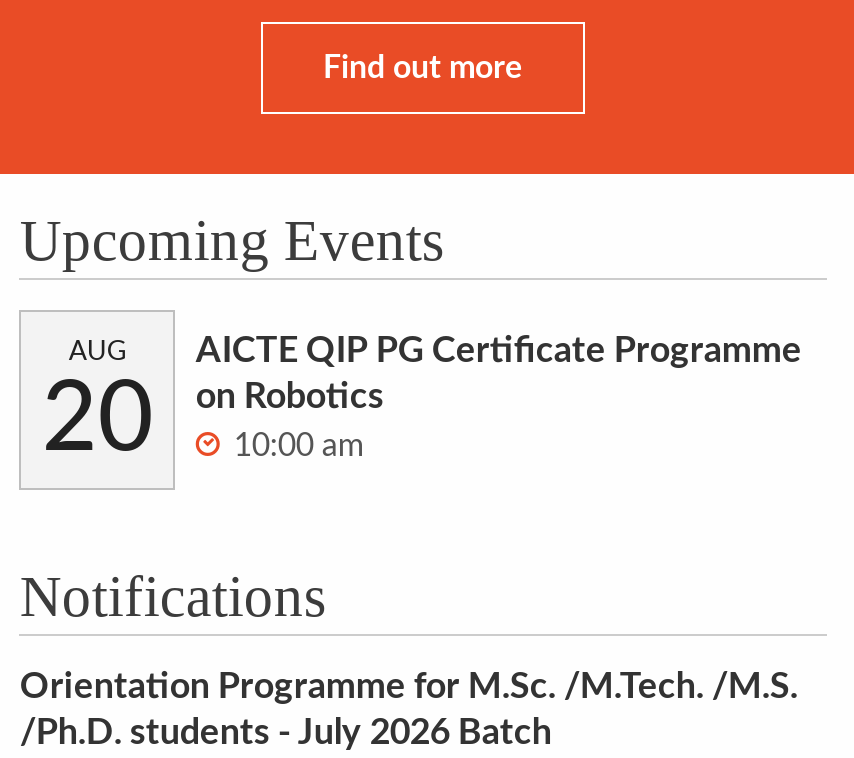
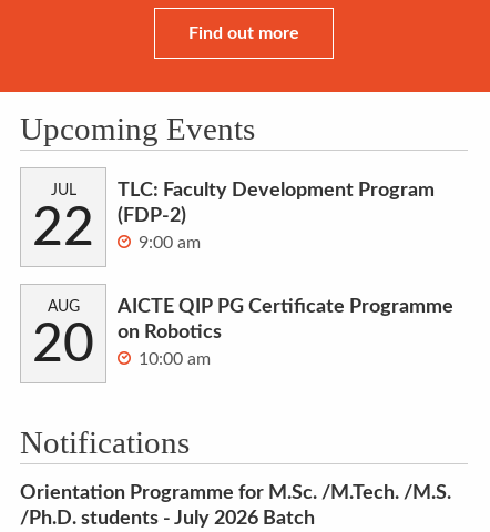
none -> [33,183,95,255] JUL | 22
none -> [118,181,435,251] TLC: Faculty Development Program | (FDP-2) | 9:00 am

